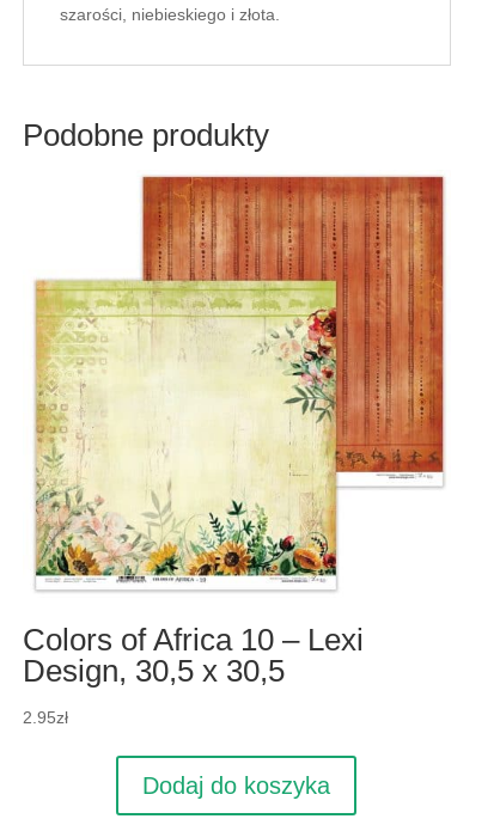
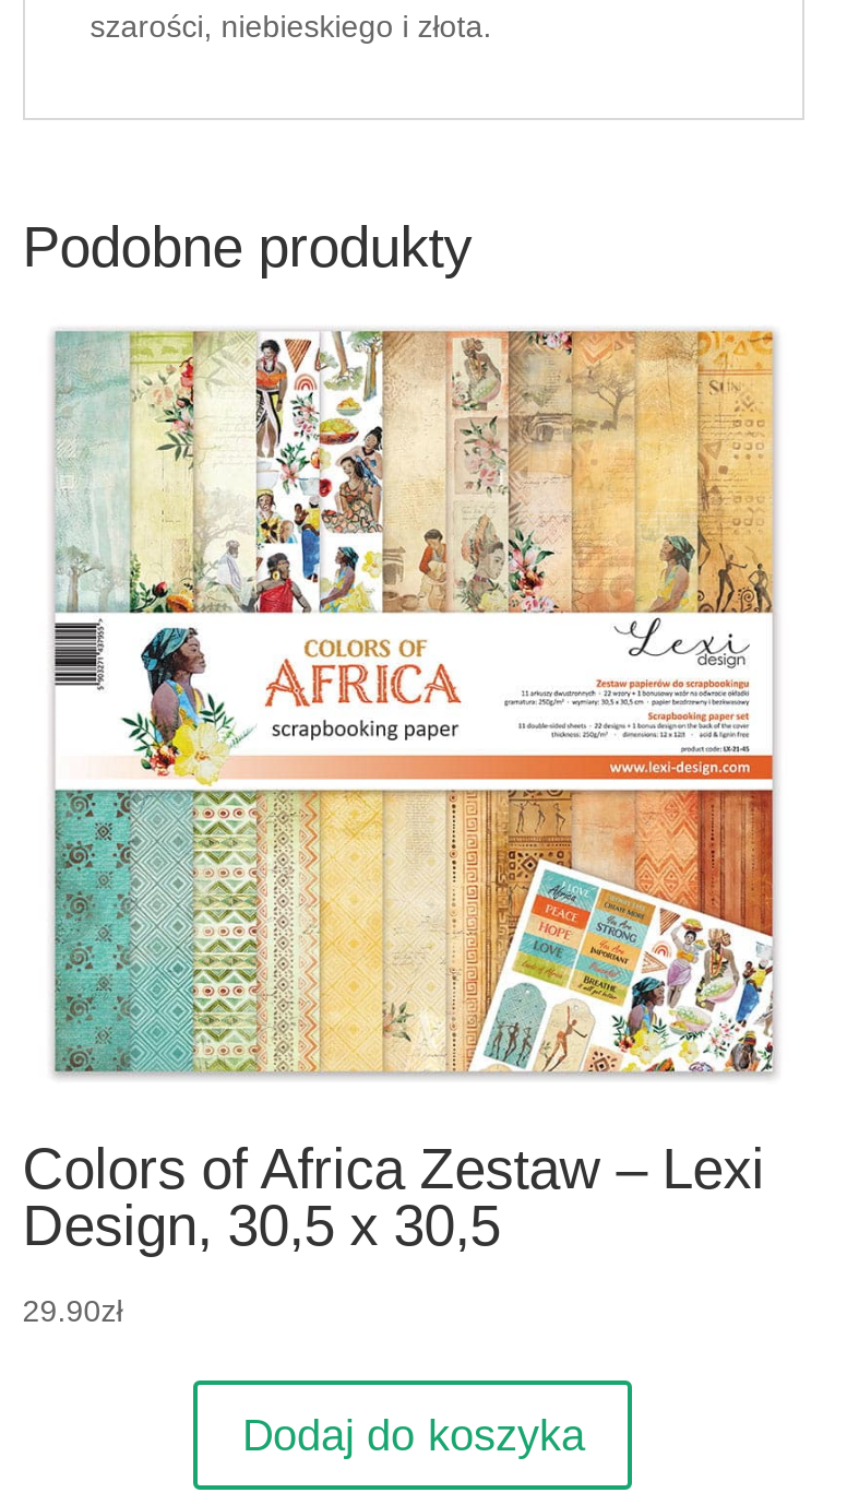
[22,175,446,658] [image] | Colors of Africa 10 – Lexi -> [22,321,794,1202] [image] | Colors of Africa Zestaw – Lexi
[22,708,68,727] 2.95zł -> [22,1294,123,1329] 29.90zł

